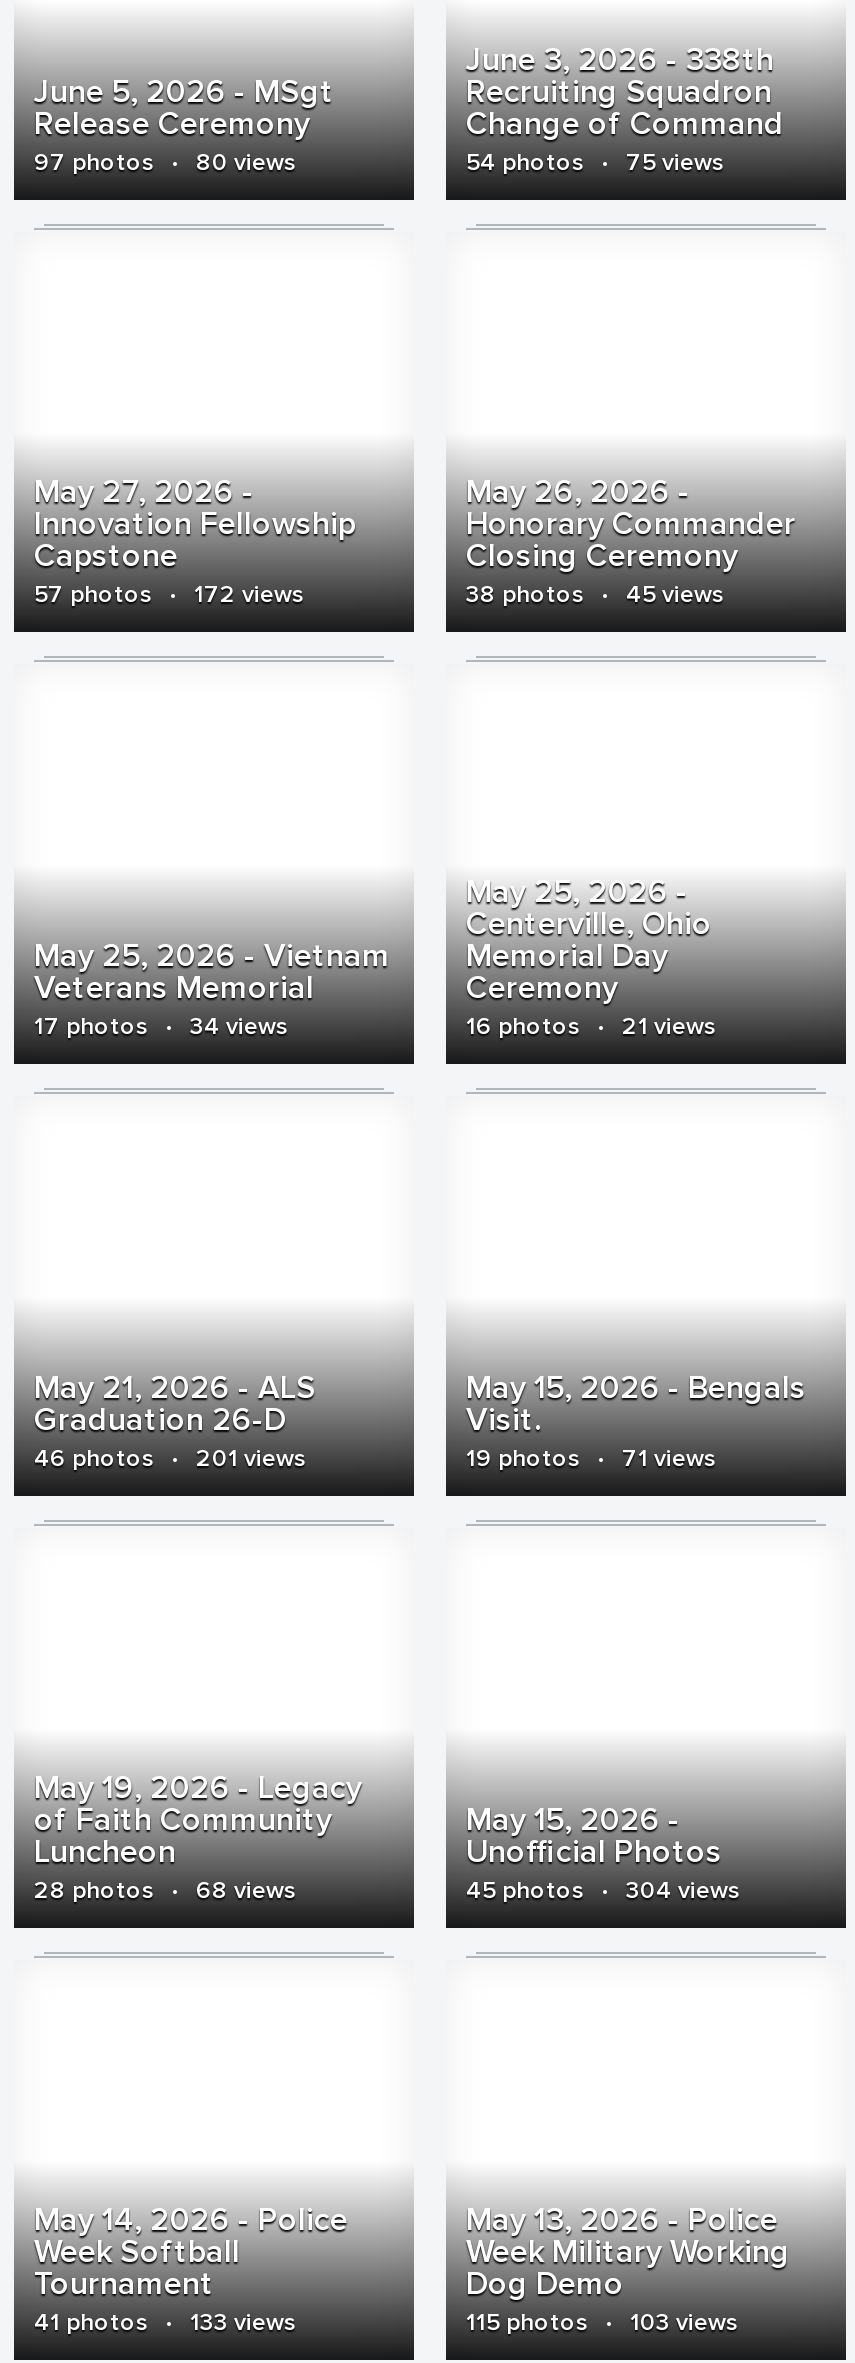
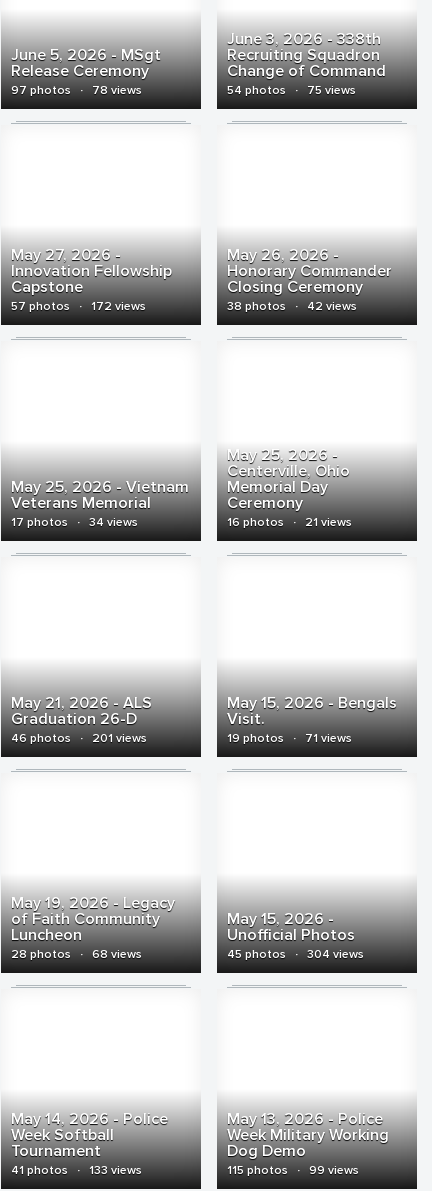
[34,148,296,178] 97 photos · 80 views -> [11,83,142,98] 97 photos · 78 views
[466,580,724,610] 38 photos · 45 views -> [227,299,357,314] 38 photos · 42 views
[466,2308,738,2338] 115 photos · 103 views -> [227,1163,359,1178] 115 photos · 99 views

